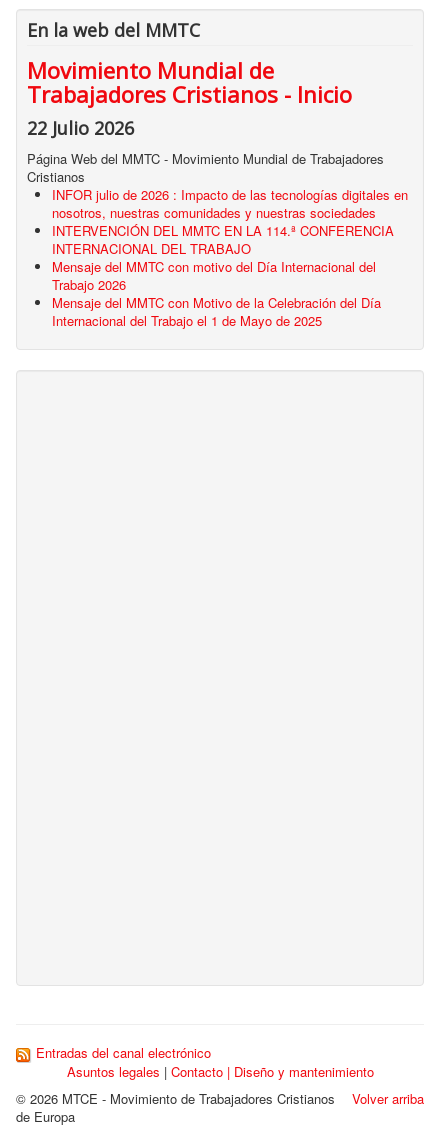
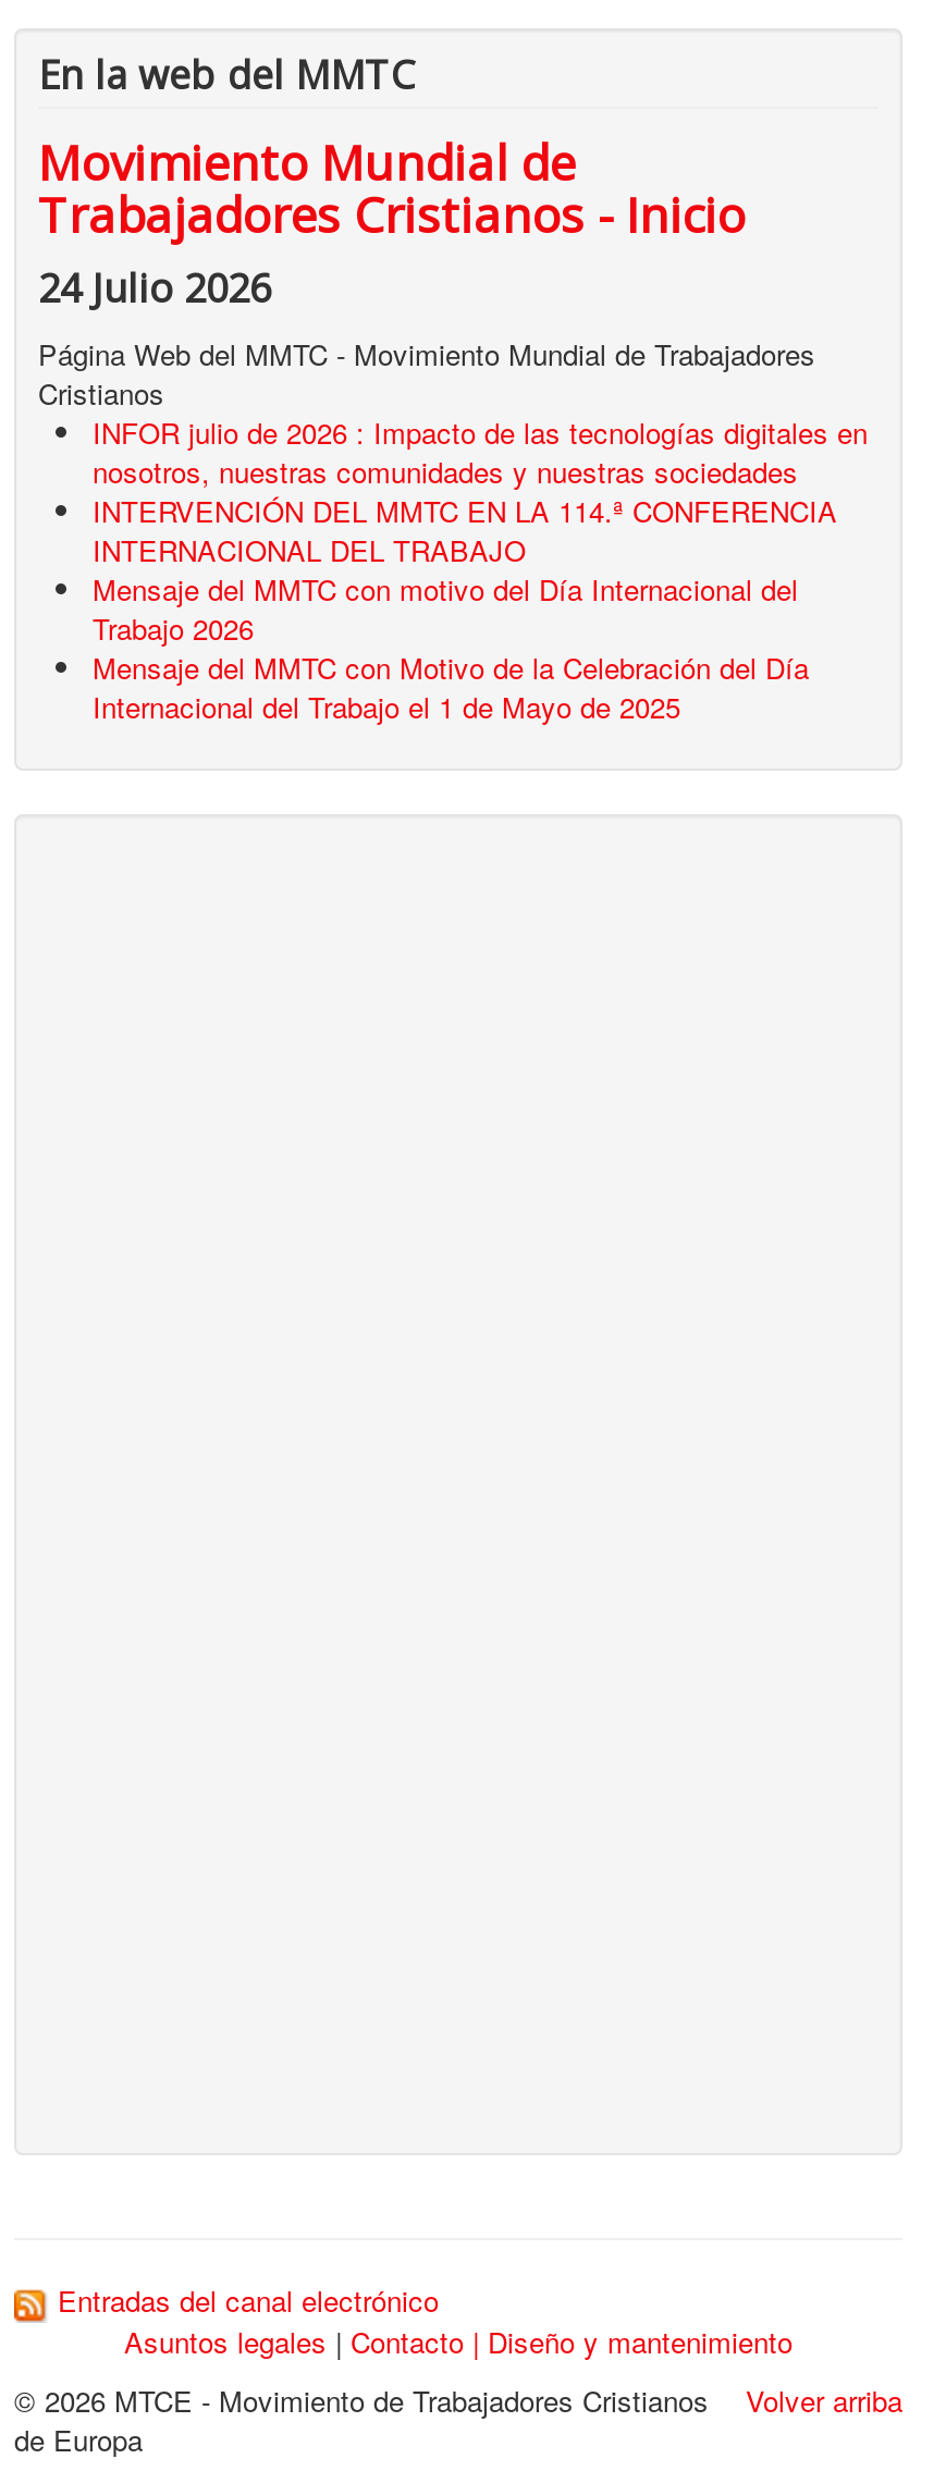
[27,116,134,140] 22 Julio 2026 -> [38,262,271,315] 24 Julio 2026

